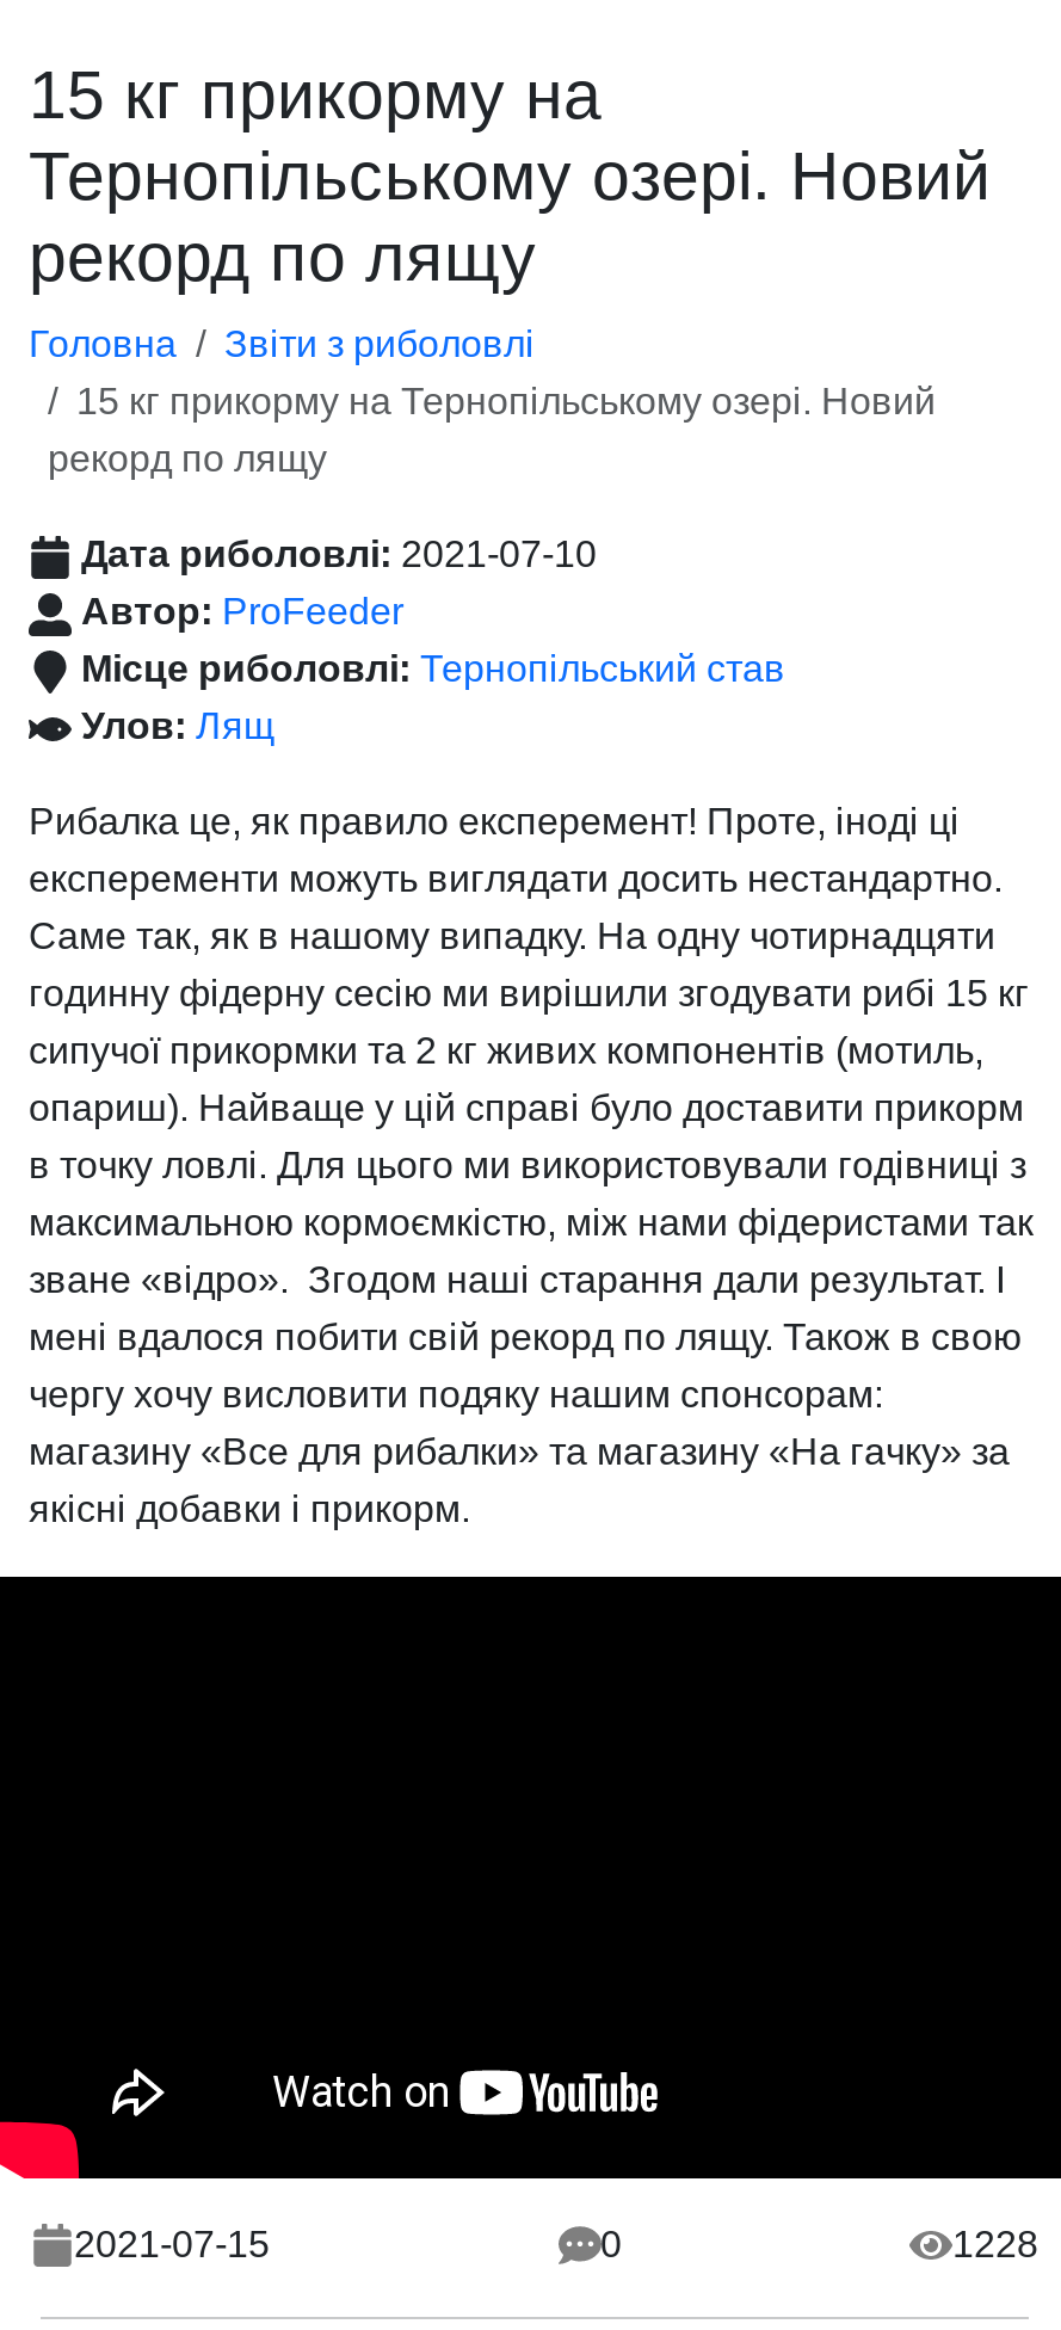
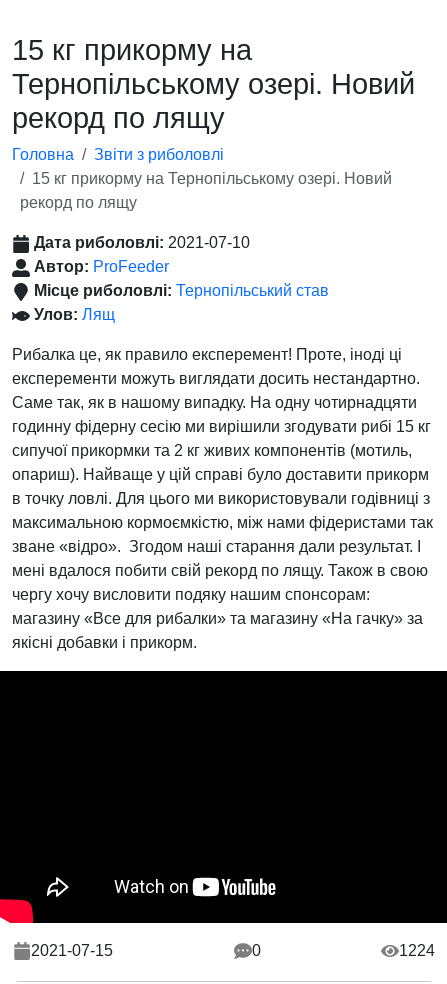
[952,2224,1038,2264] 1228 -> [399,942,435,959] 1224

